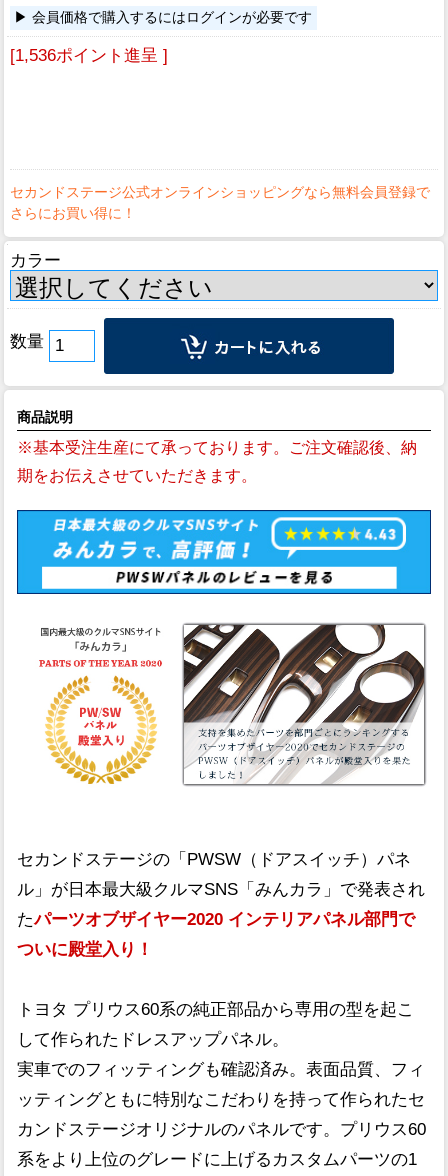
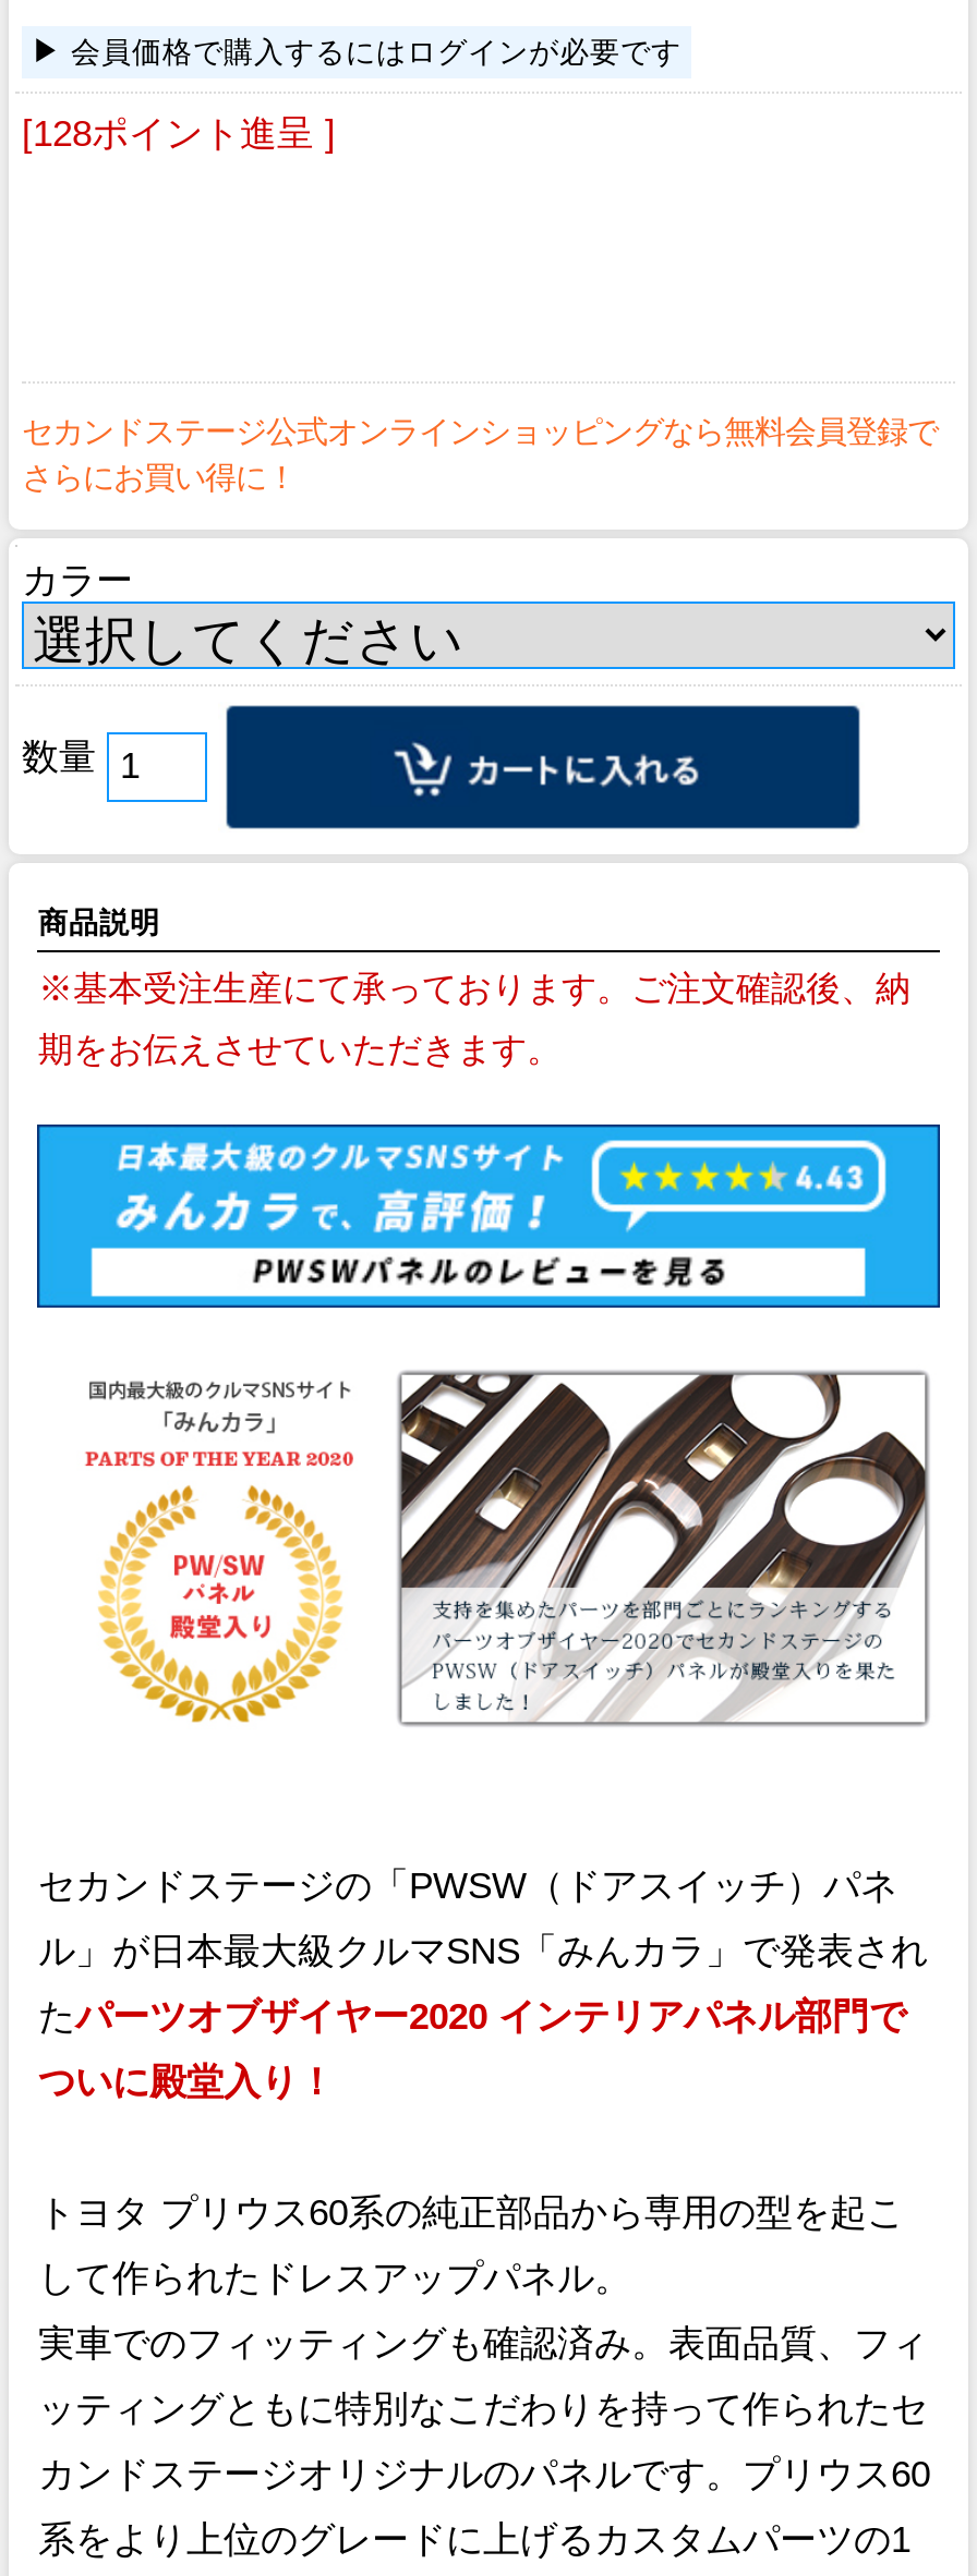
[10,46,168,65] [1,536ポイント進呈 ] -> [22,114,336,155] [128ポイント進呈 ]

